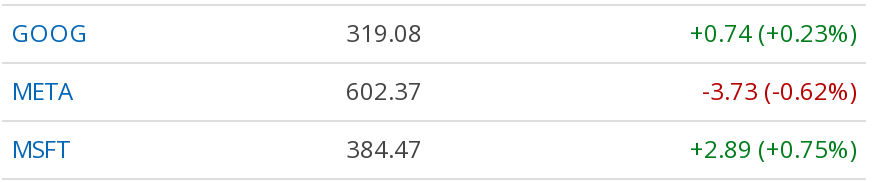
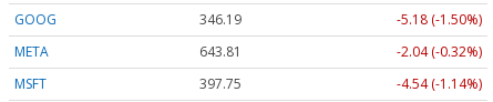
[346,16,422,50] 319.08 -> [199,10,242,29] 346.19
[690,16,856,50] +0.74 (+0.23%) -> [397,10,482,29] -5.18 (-1.50%)
[346,74,422,108] 602.37 -> [199,42,242,61] 643.81
[702,74,856,108] -3.73 (-0.62%) -> [397,42,482,61] -2.04 (-0.32%)
[346,132,422,166] 384.47 -> [199,74,242,93] 397.75
[690,132,856,166] +2.89 (+0.75%) -> [397,74,482,93] -4.54 (-1.14%)

